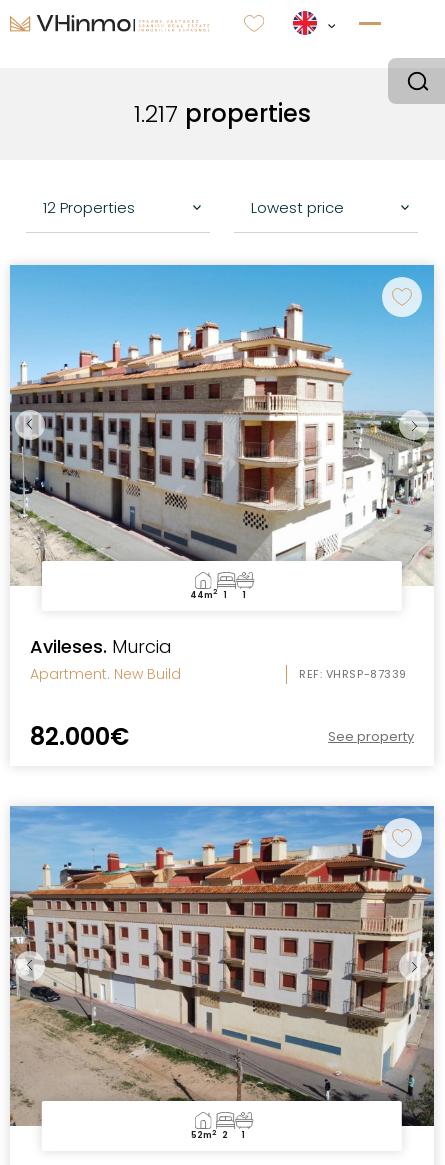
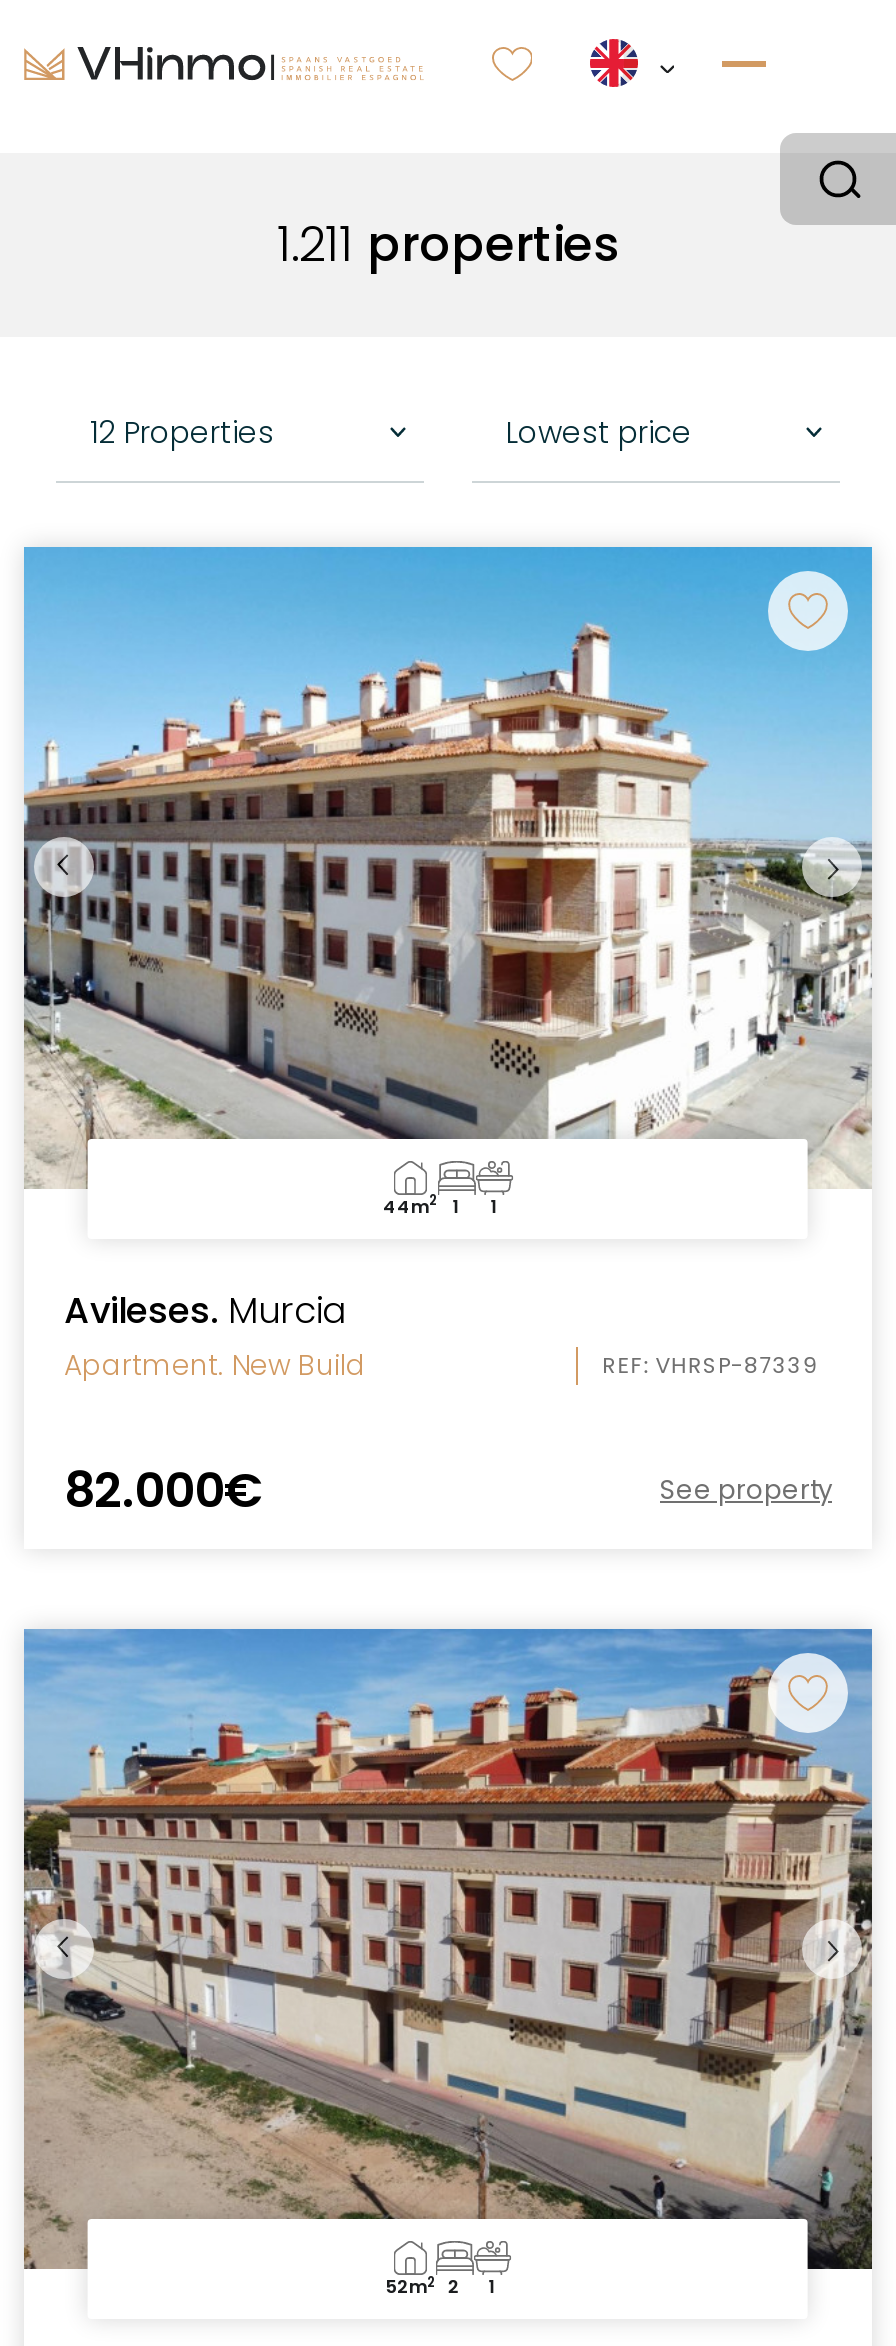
[133,97,310,130] 1.217 properties -> [277,211,619,277] 1.211 properties

